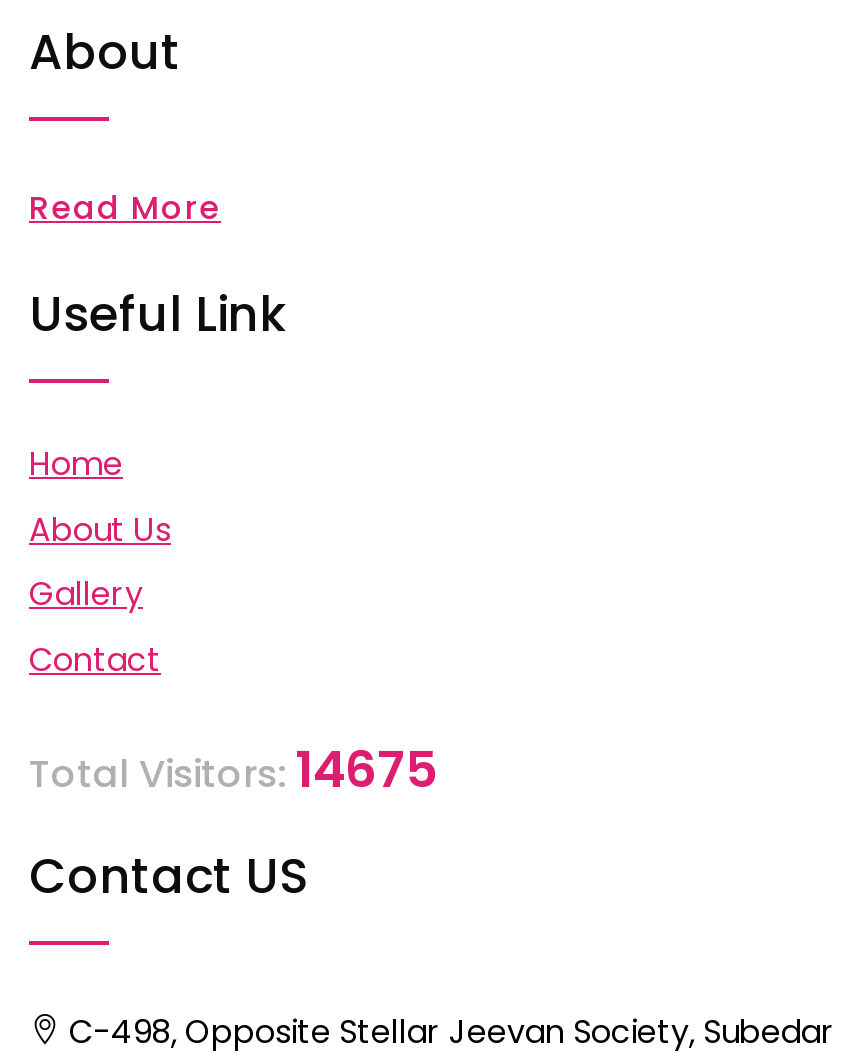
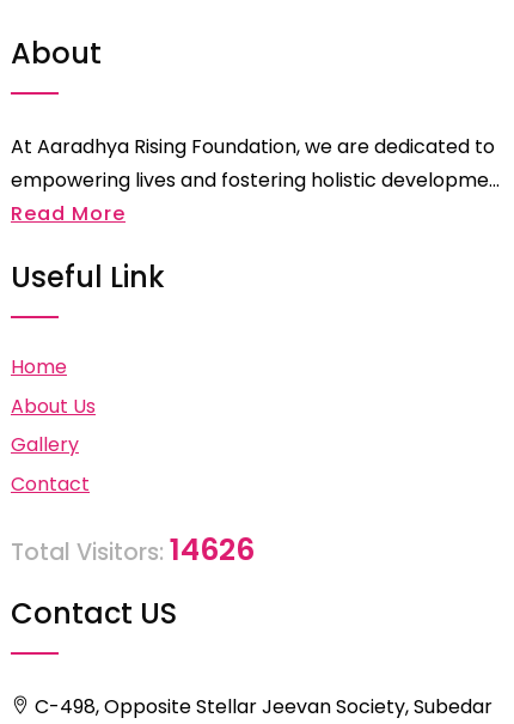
none -> [11,133,500,194] At Aaradhya Rising Foundation, we are dedicated to | empowering lives and fostering holistic developme...
[29,735,437,805] Total Visitors: 14675 -> [11,529,255,571] Total Visitors: 14626

